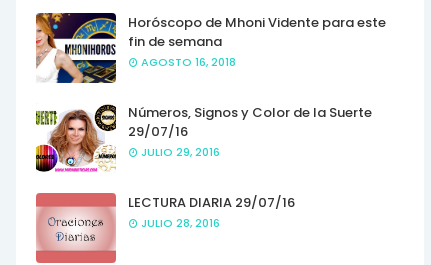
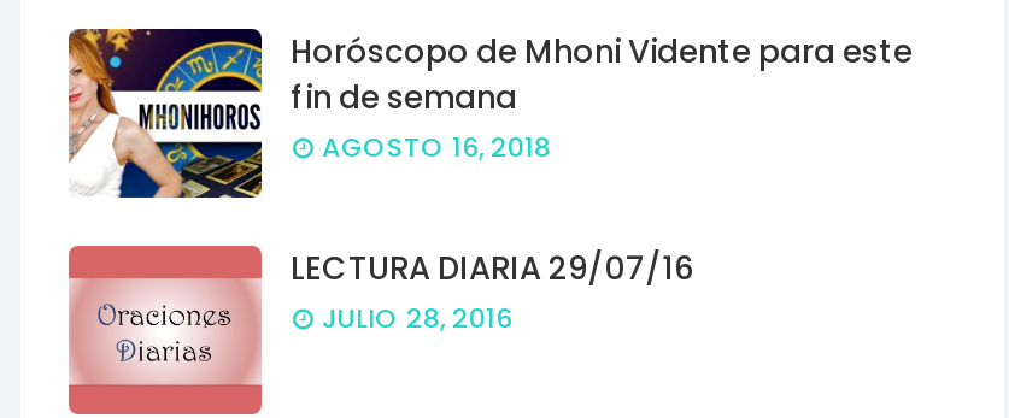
[35,103,372,173] [image] | Números, Signos y Color de la Suerte | 29/07/16 | JULIO 29, 2016 -> none

